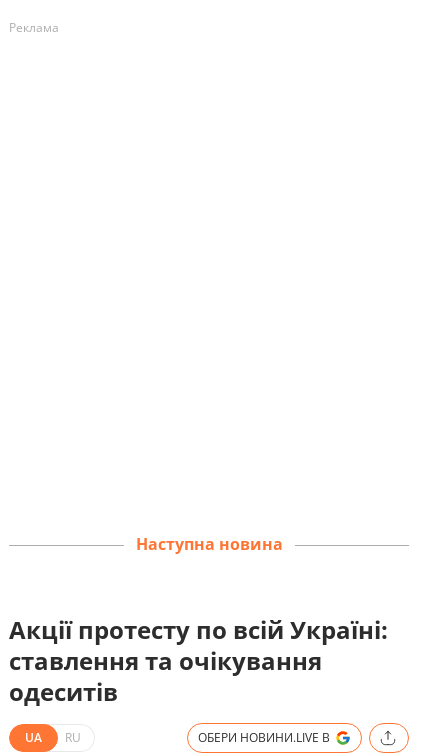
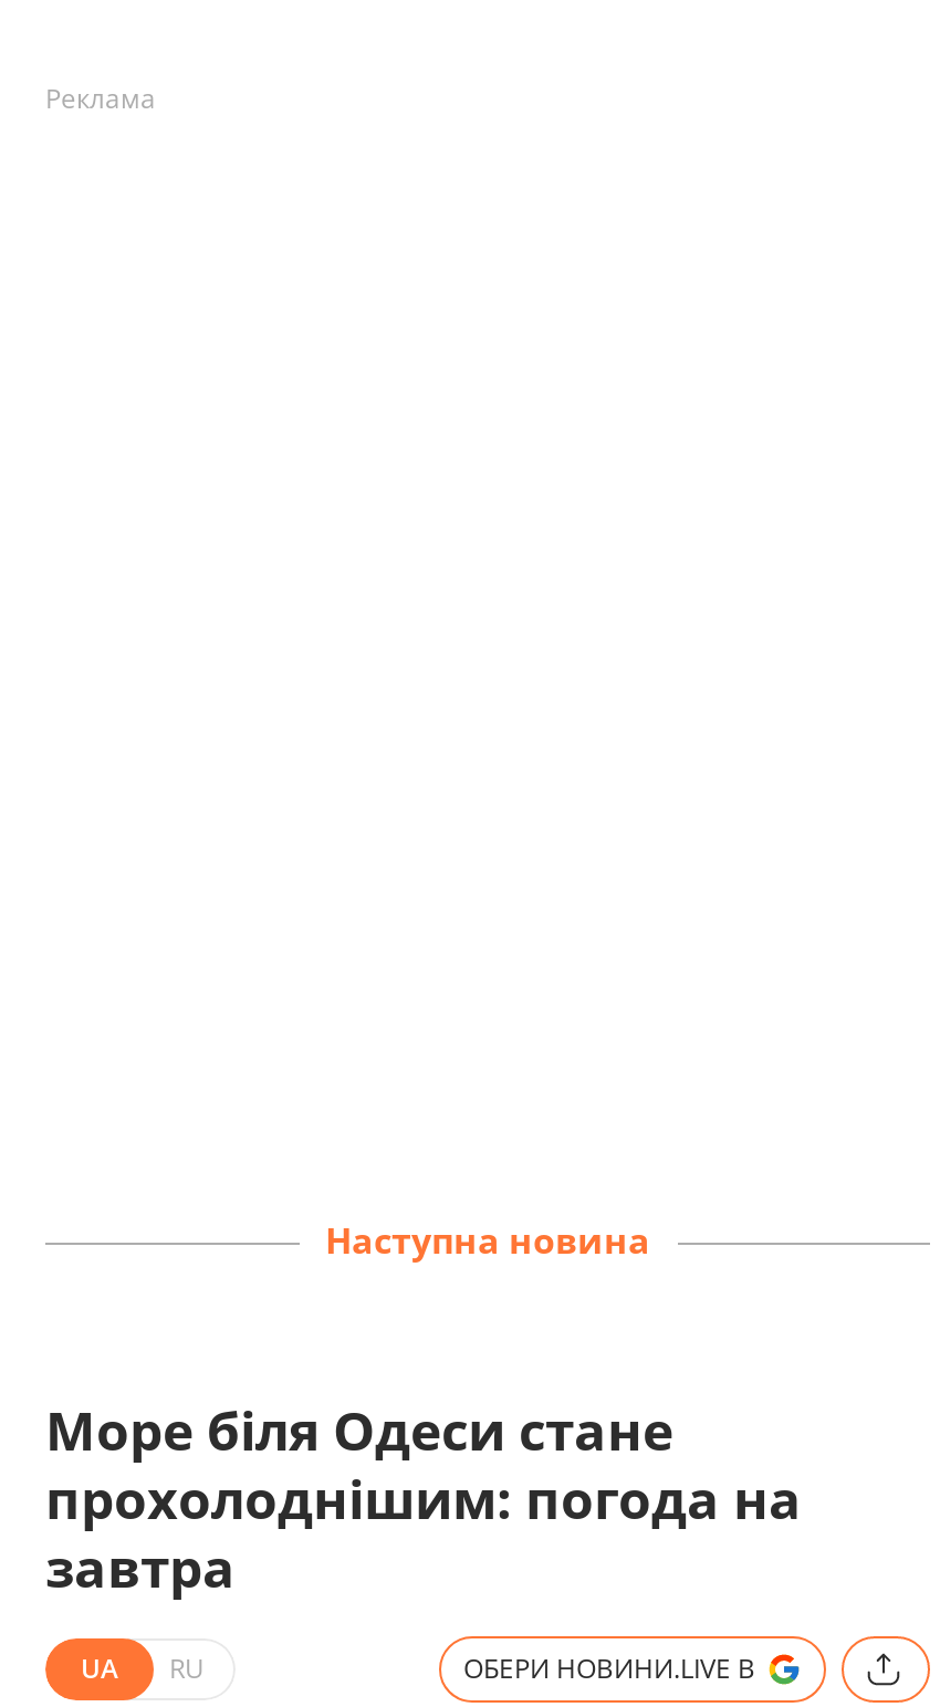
[9,612,388,707] Акції протесту по всій Україні: | ставлення та очікування | одеситів -> [45,1392,802,1602] Море біля Одеси стане | прохолоднішим: погода на | завтра

